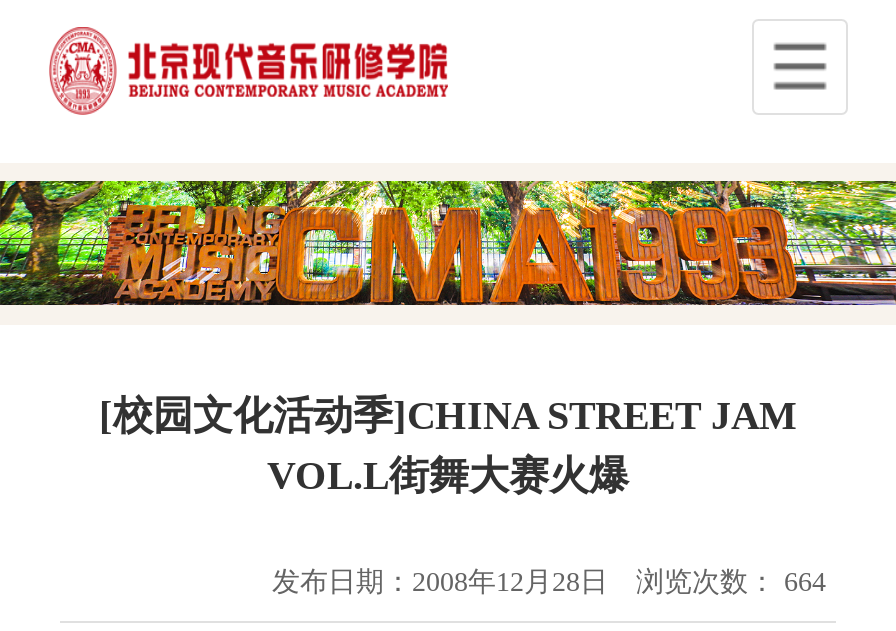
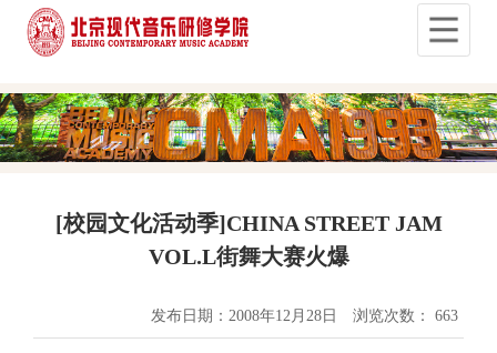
[272,567,826,597] 发布日期：2008年12月28日 浏览次数：664 -> [151,308,458,324] 发布日期：2008年12月28日 浏览次数：663

